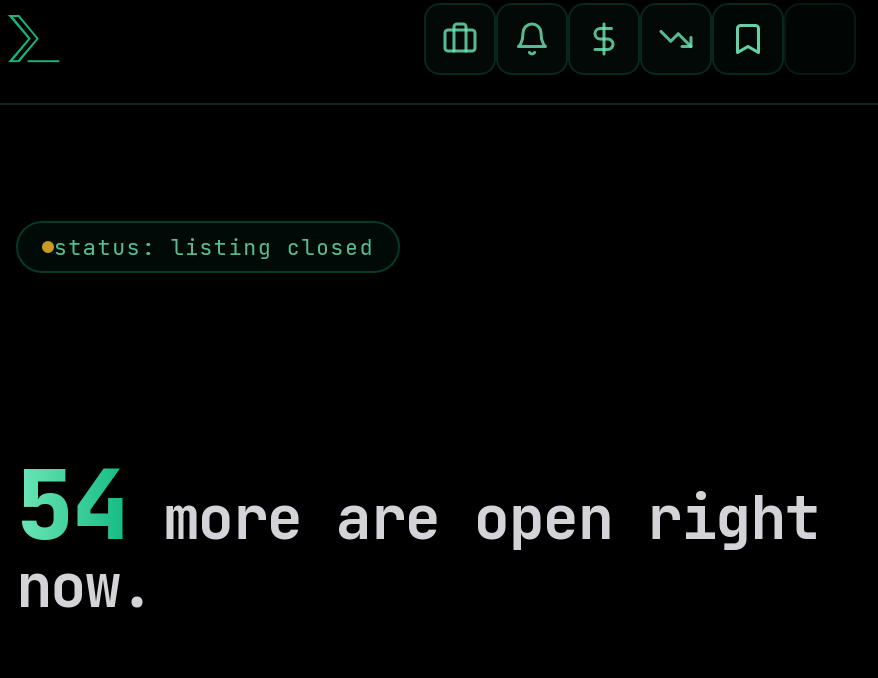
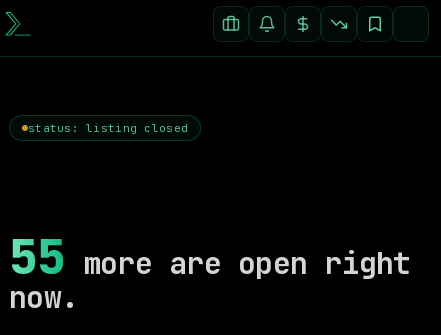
[16,441,819,567] 54 more are open right -> [9,225,410,288] 55 more are open right

